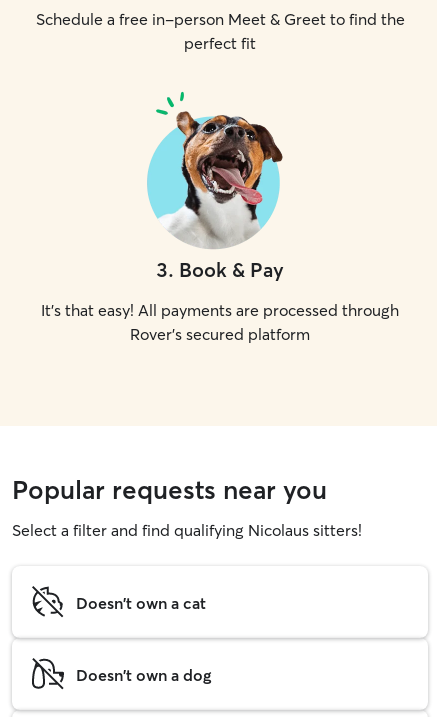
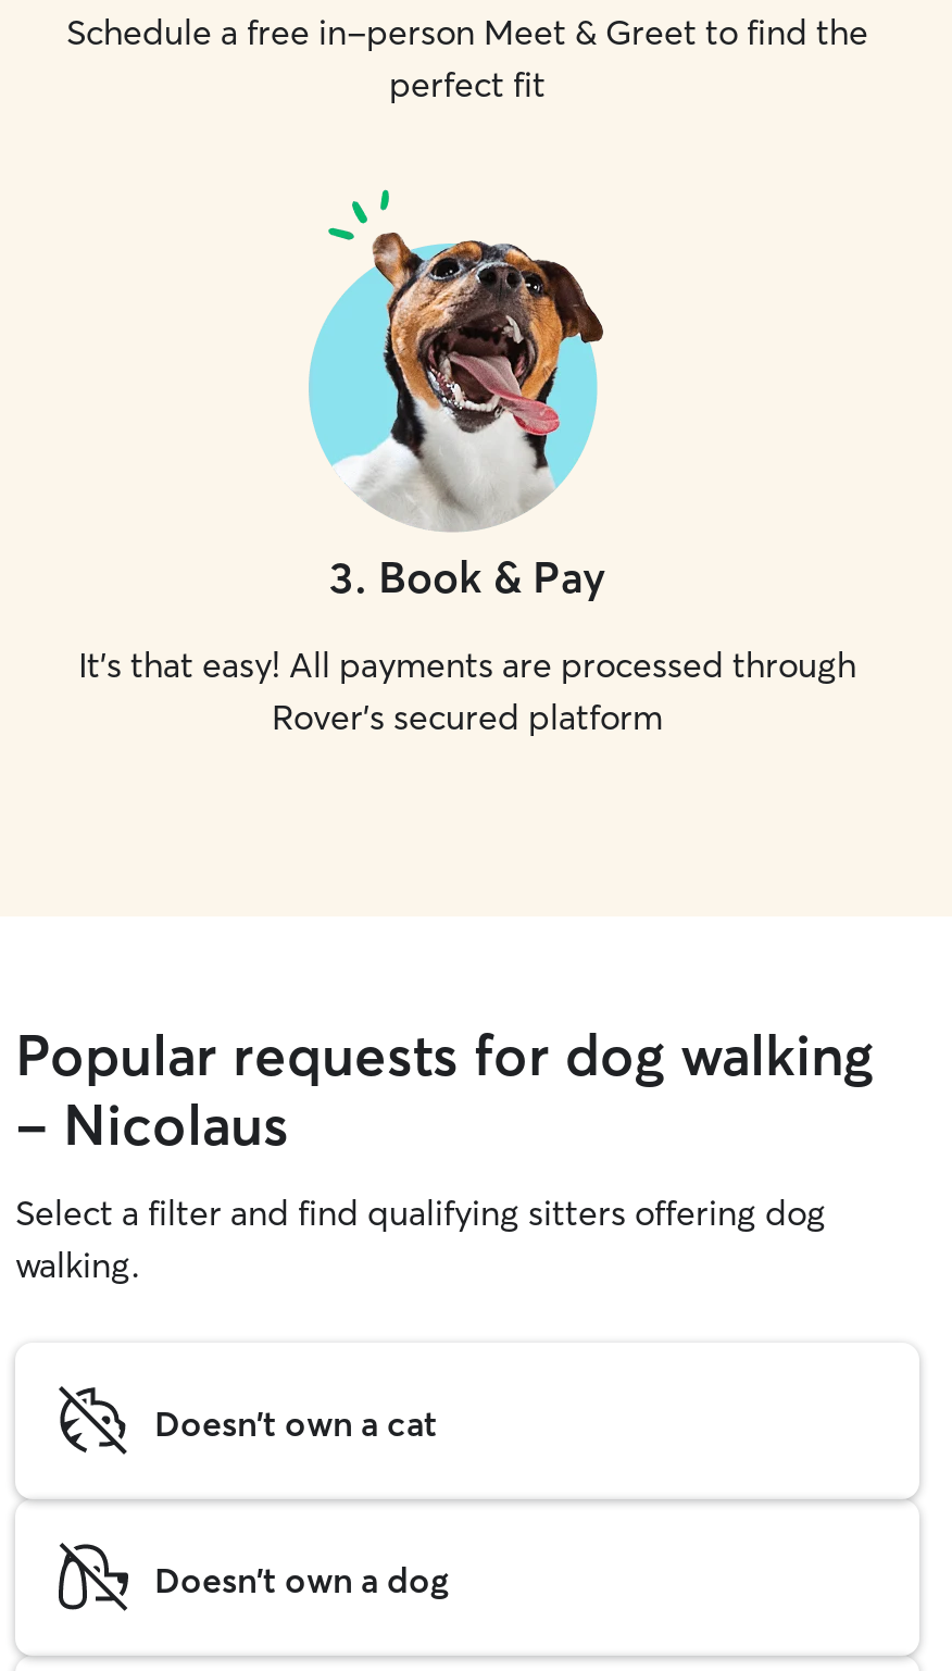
[12,474,362,540] Popular requests near you | Select a filter and find qualifying Nicolaus sitters! -> [15,1021,874,1286] Popular requests for dog walking | - Nicolaus | Select a filter and find qualifying sitters offering dog | walking.

